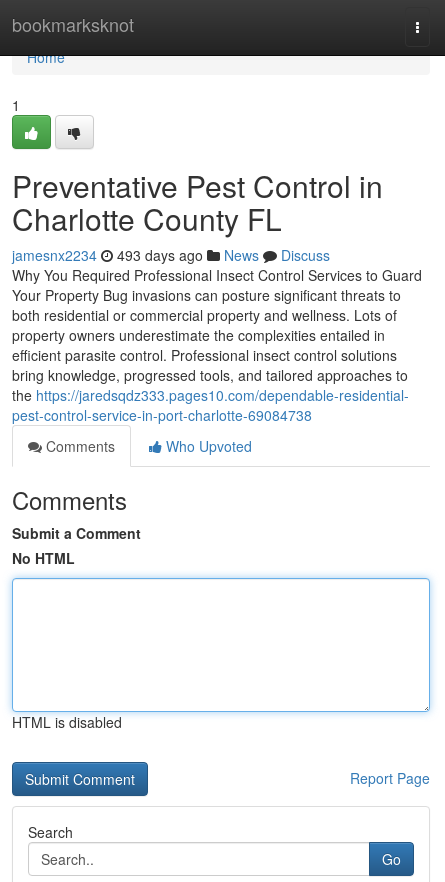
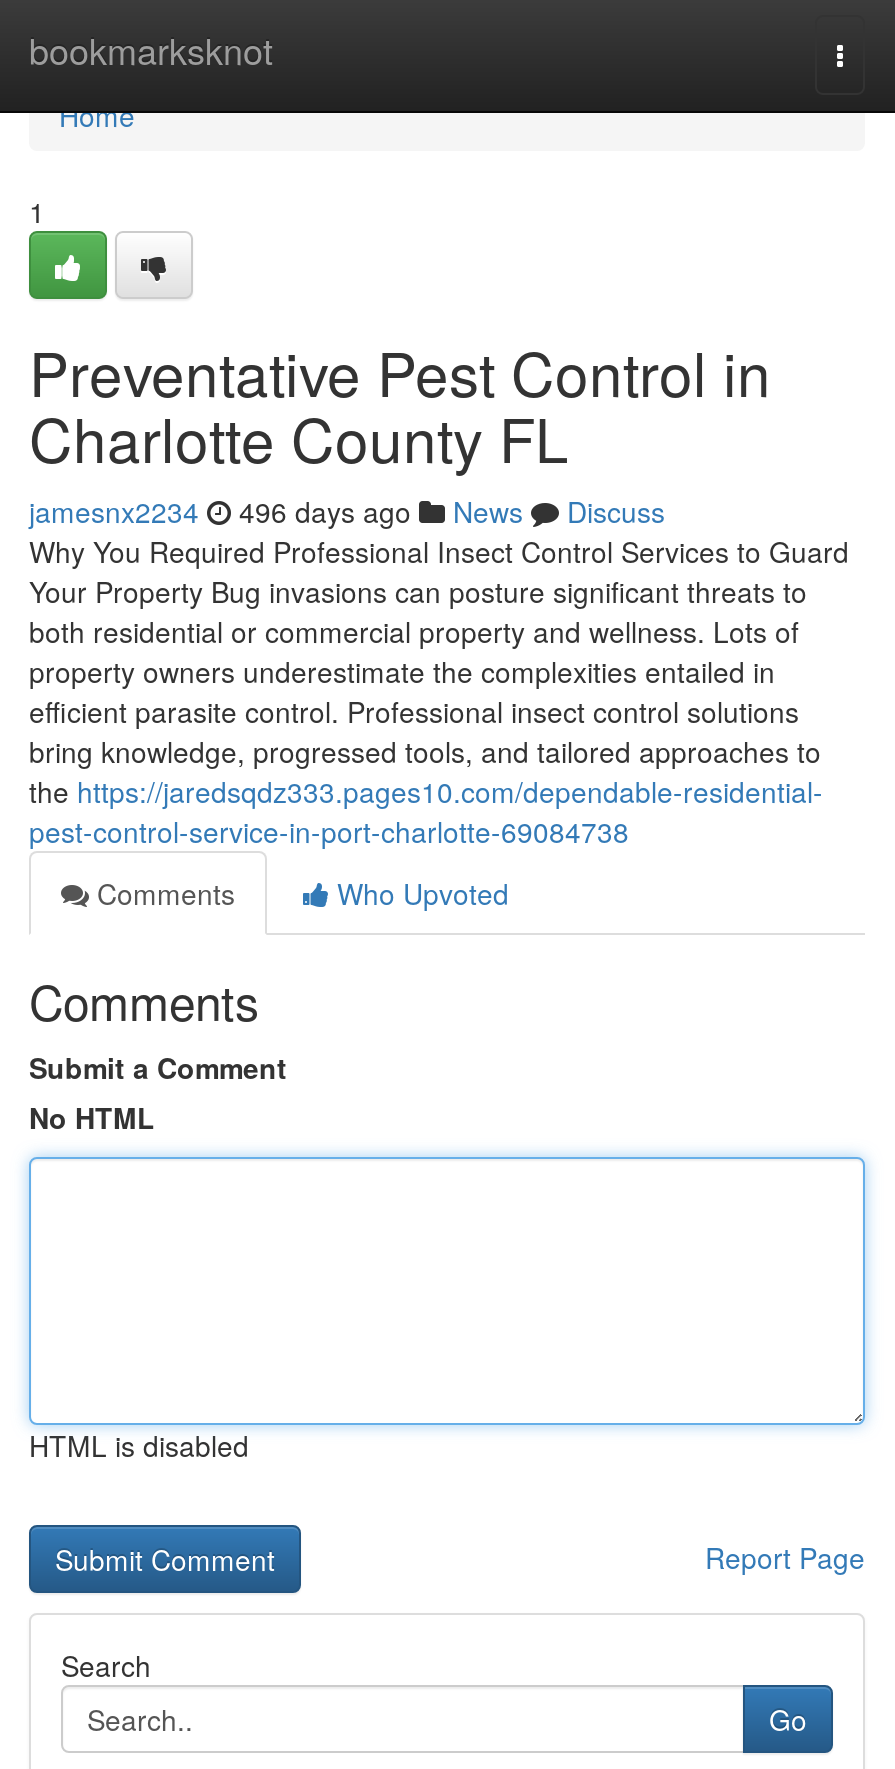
[12,245,330,265] jamesnx2234 493 days ago News Discuss -> [29,491,665,531] jamesnx2234 496 days ago News Discuss

